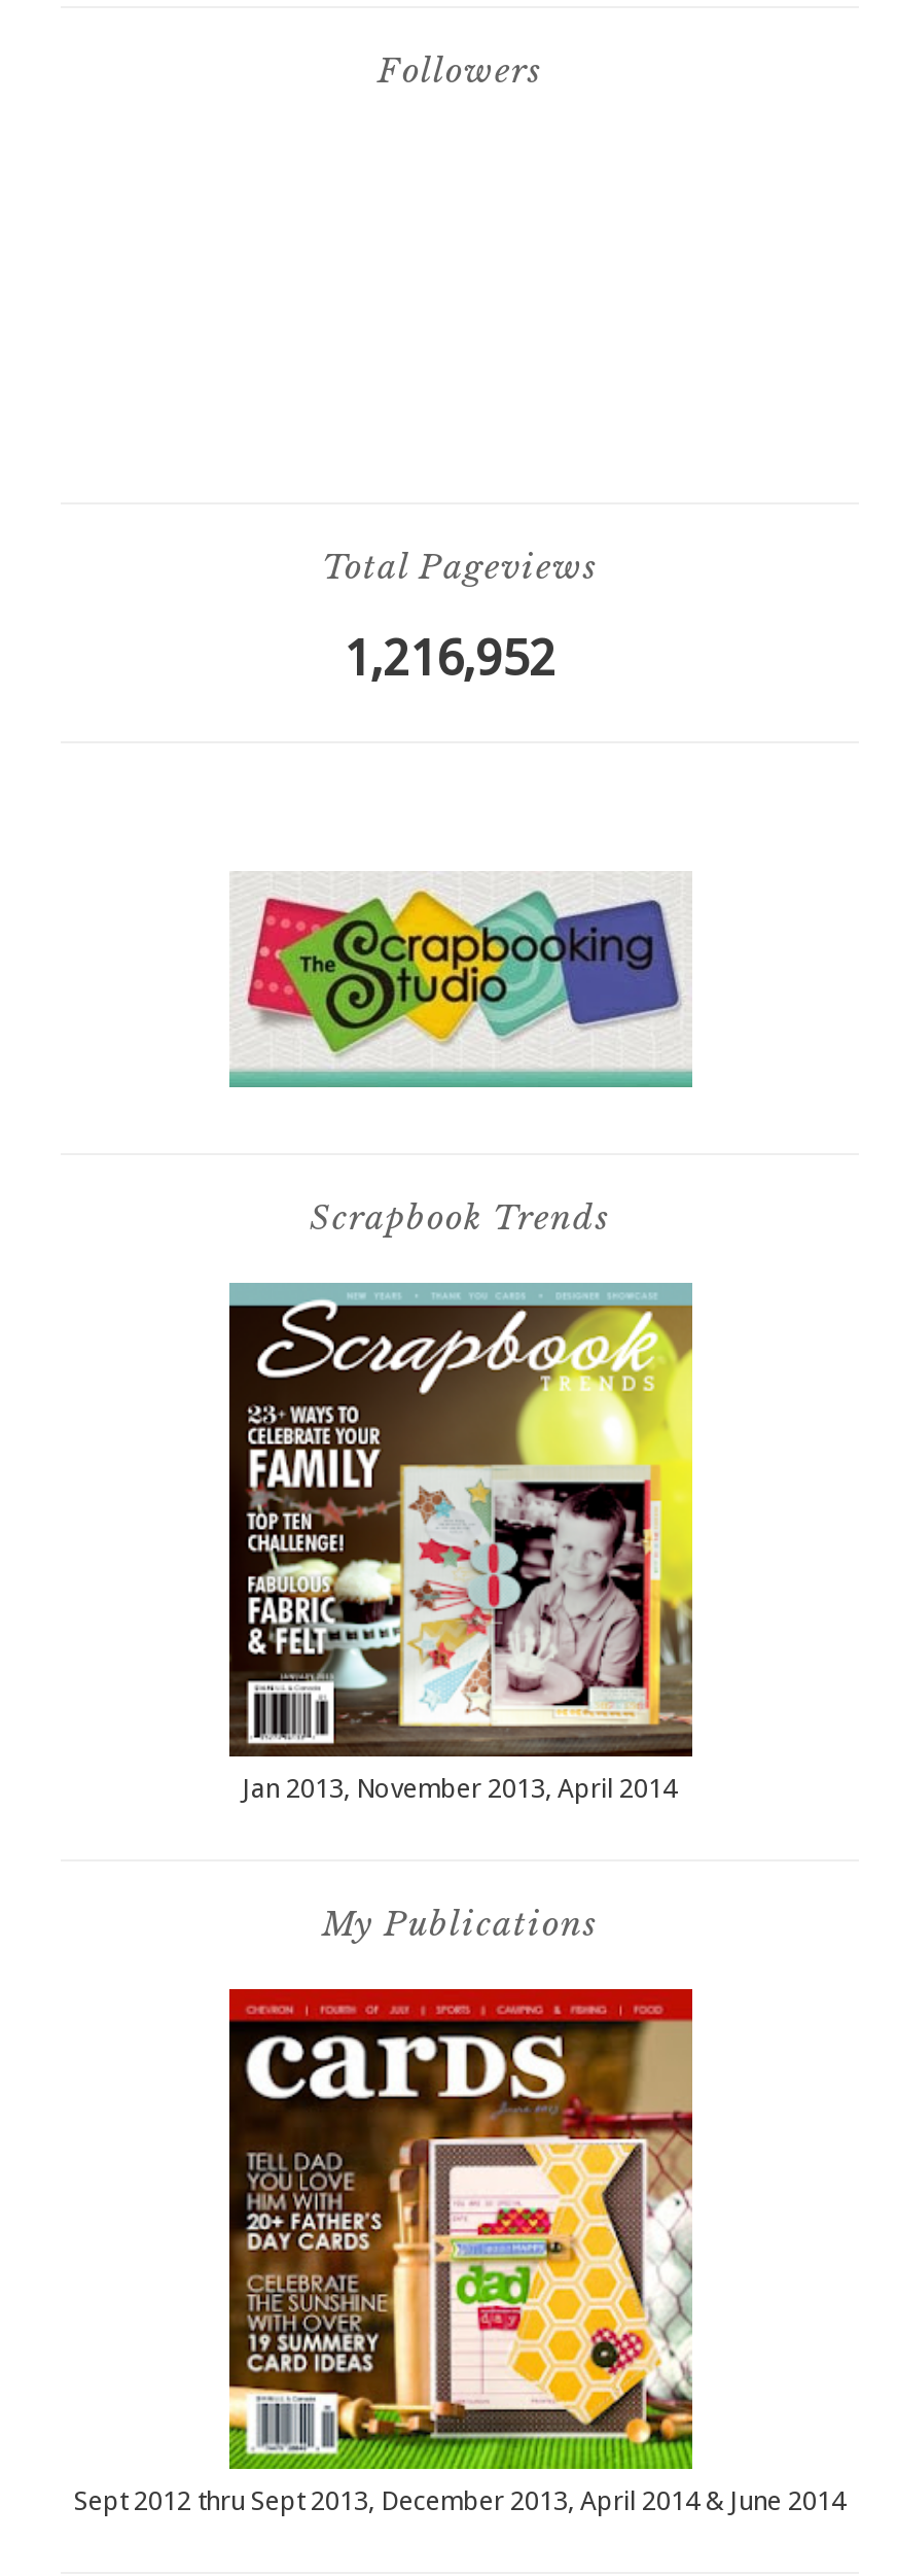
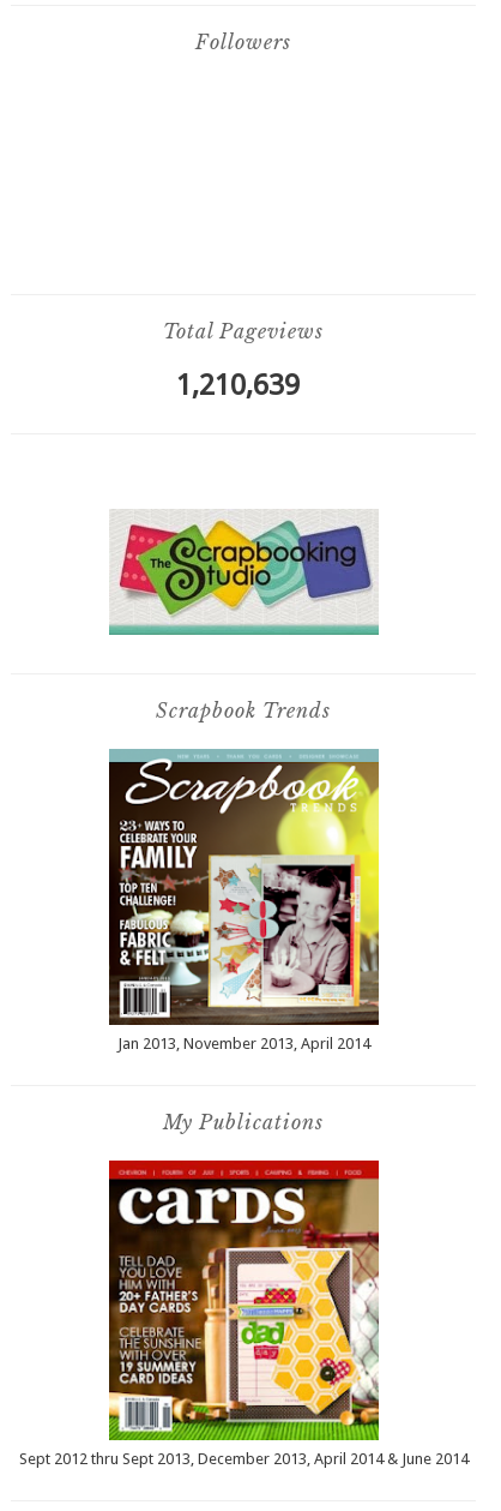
[344,630,555,687] 1,216,952 -> [176,368,299,402] 1,210,639

